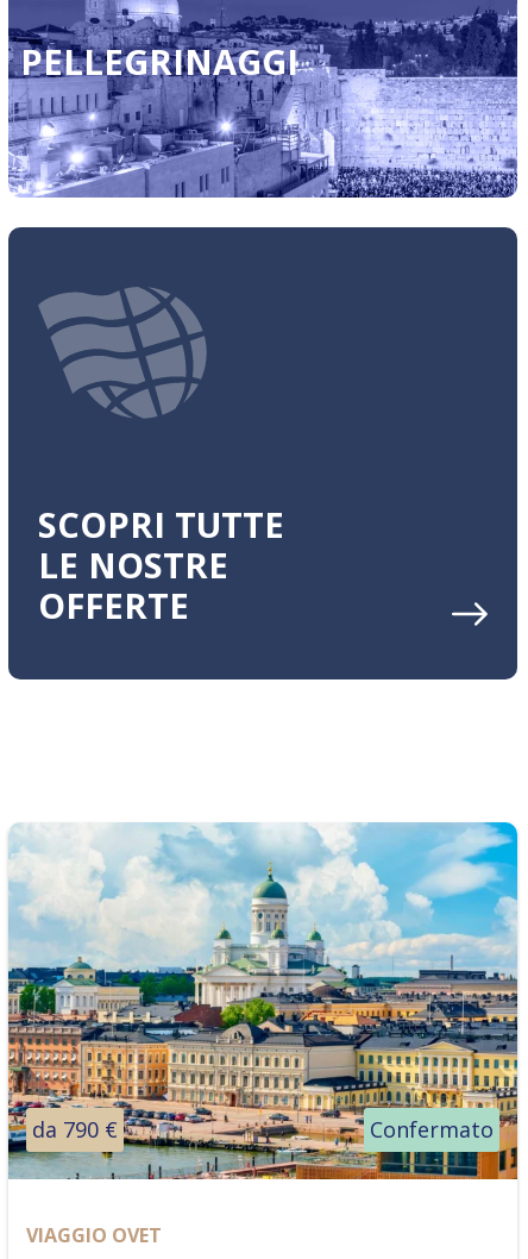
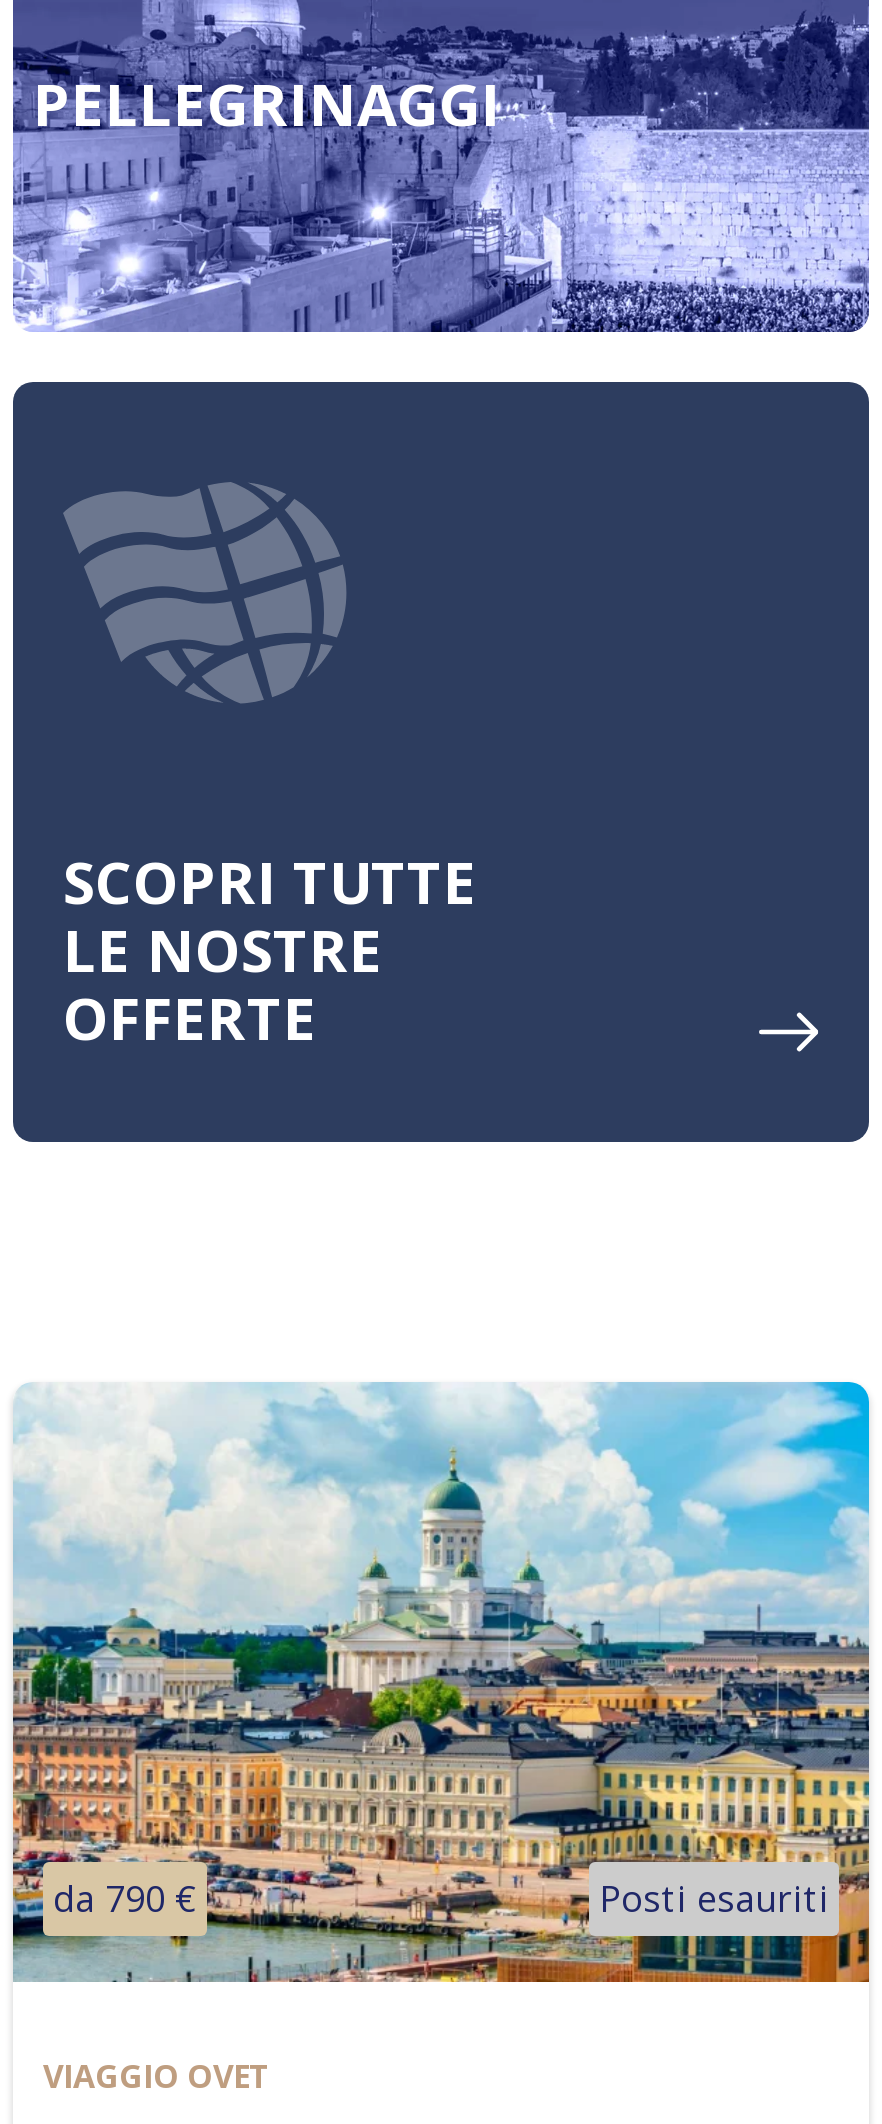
[370,1115,494,1144] Confermato -> [599,1874,829,1922] Posti esauriti

